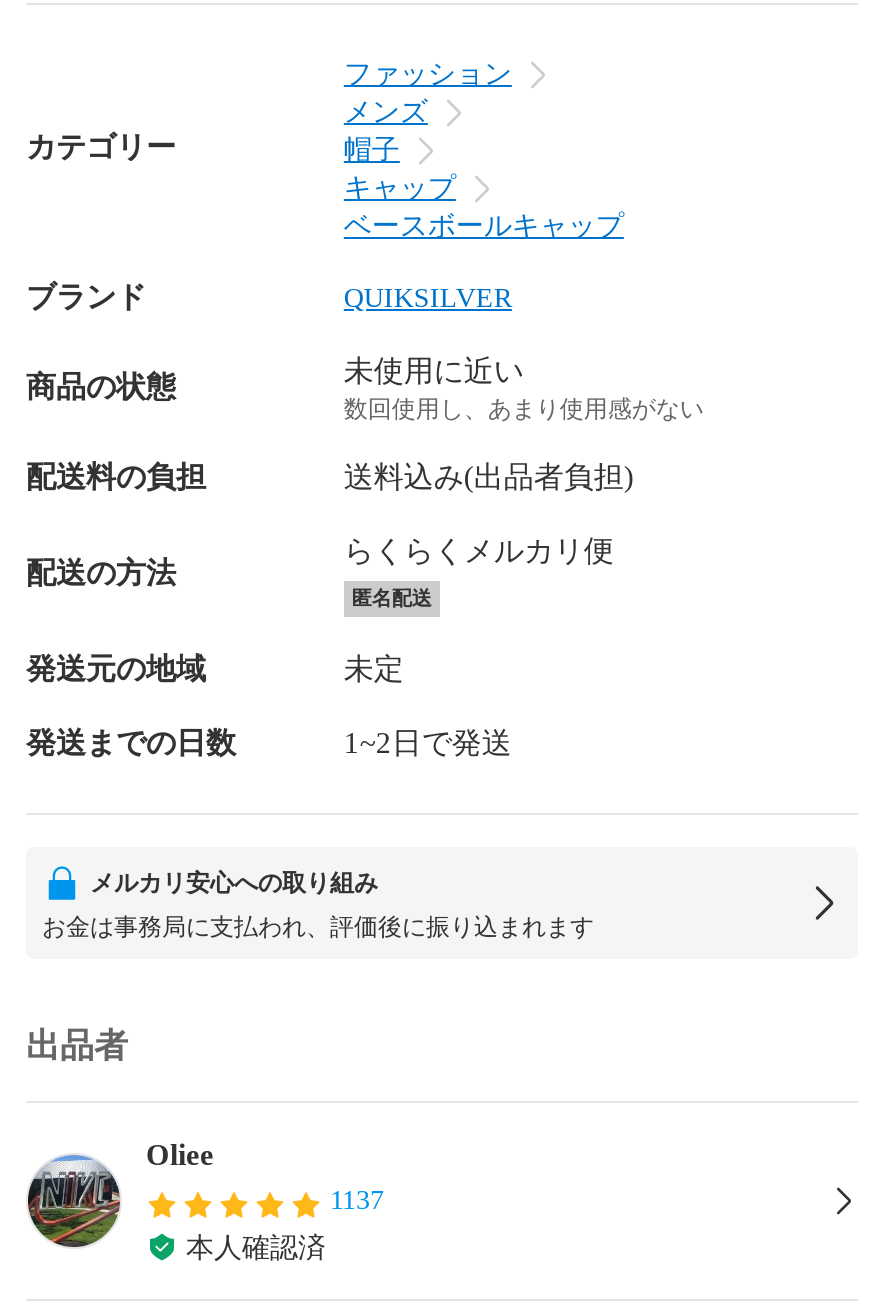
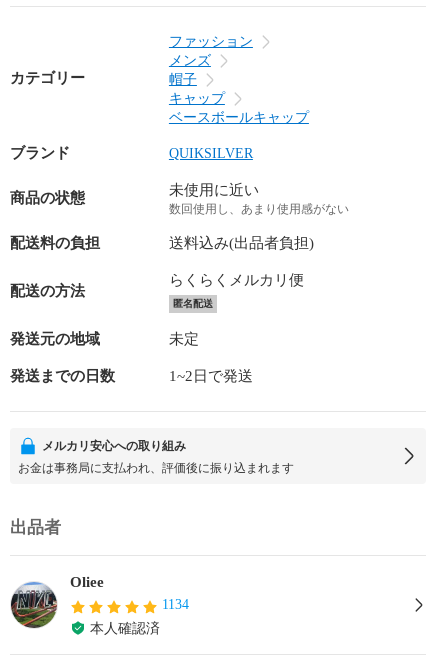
[330,1184,384,1214] 1137 -> [162,597,189,612] 1134

